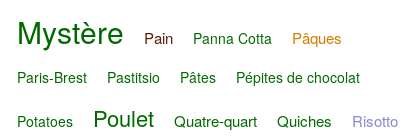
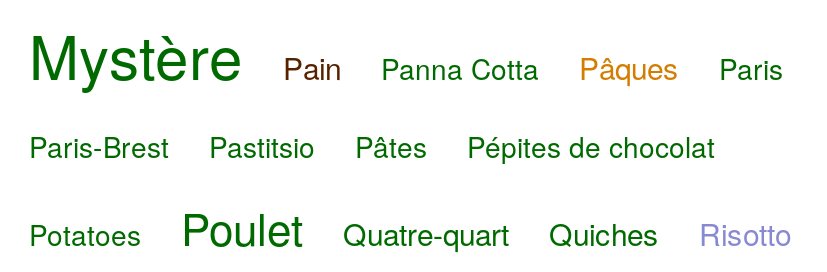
none -> [719,48,783,88] Paris

